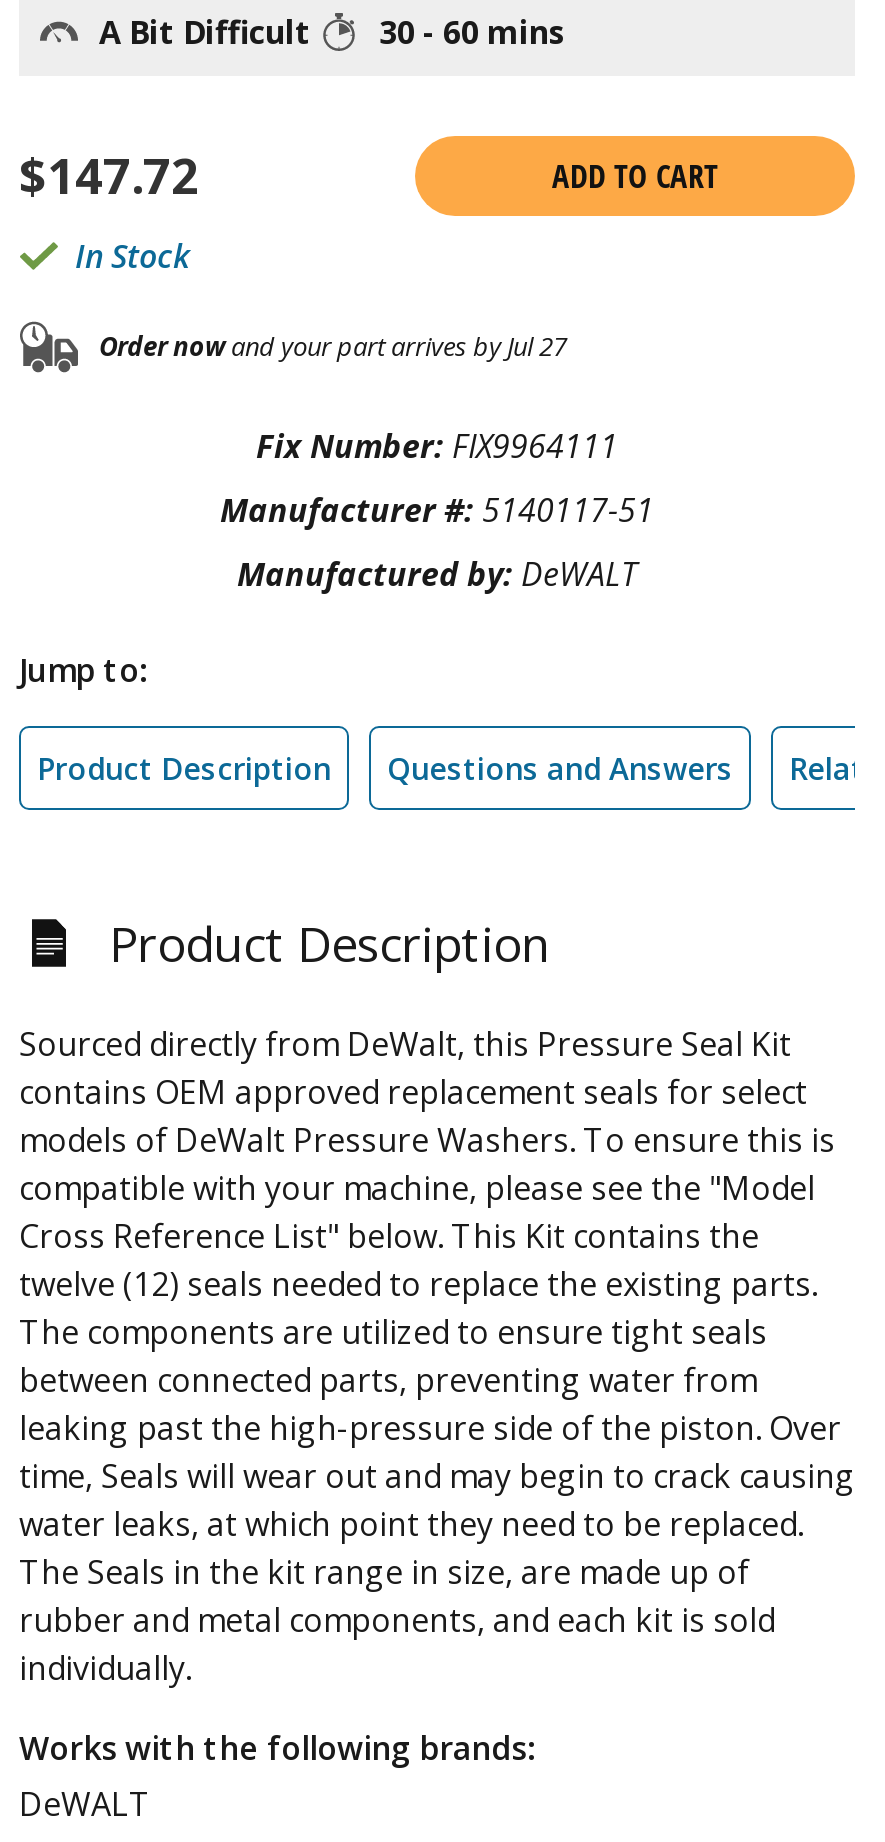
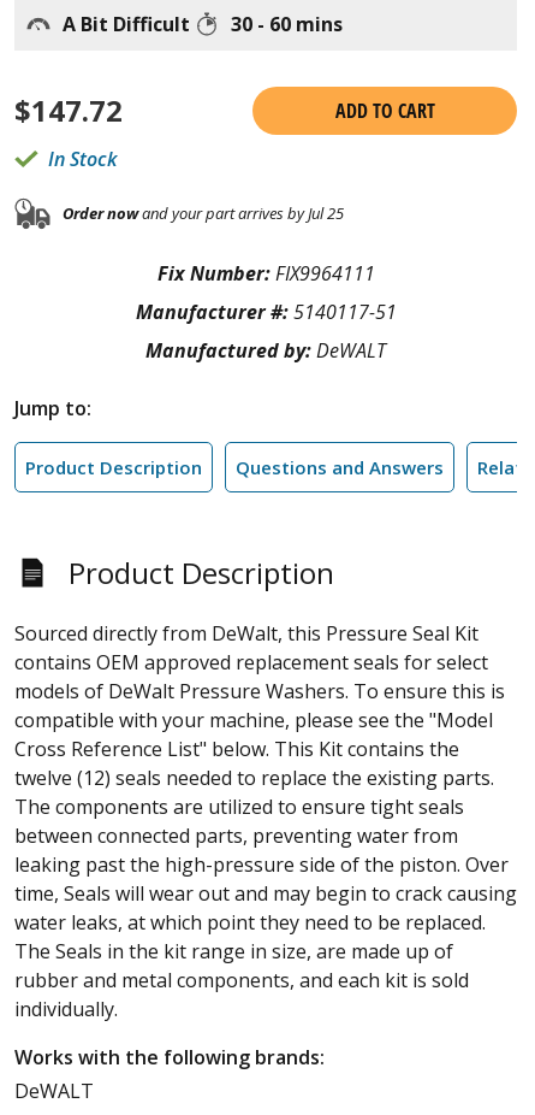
[99,329,567,365] Order nowand your part arrives by Jul 27 -> [63,203,344,224] Order nowand your part arrives by Jul 25

